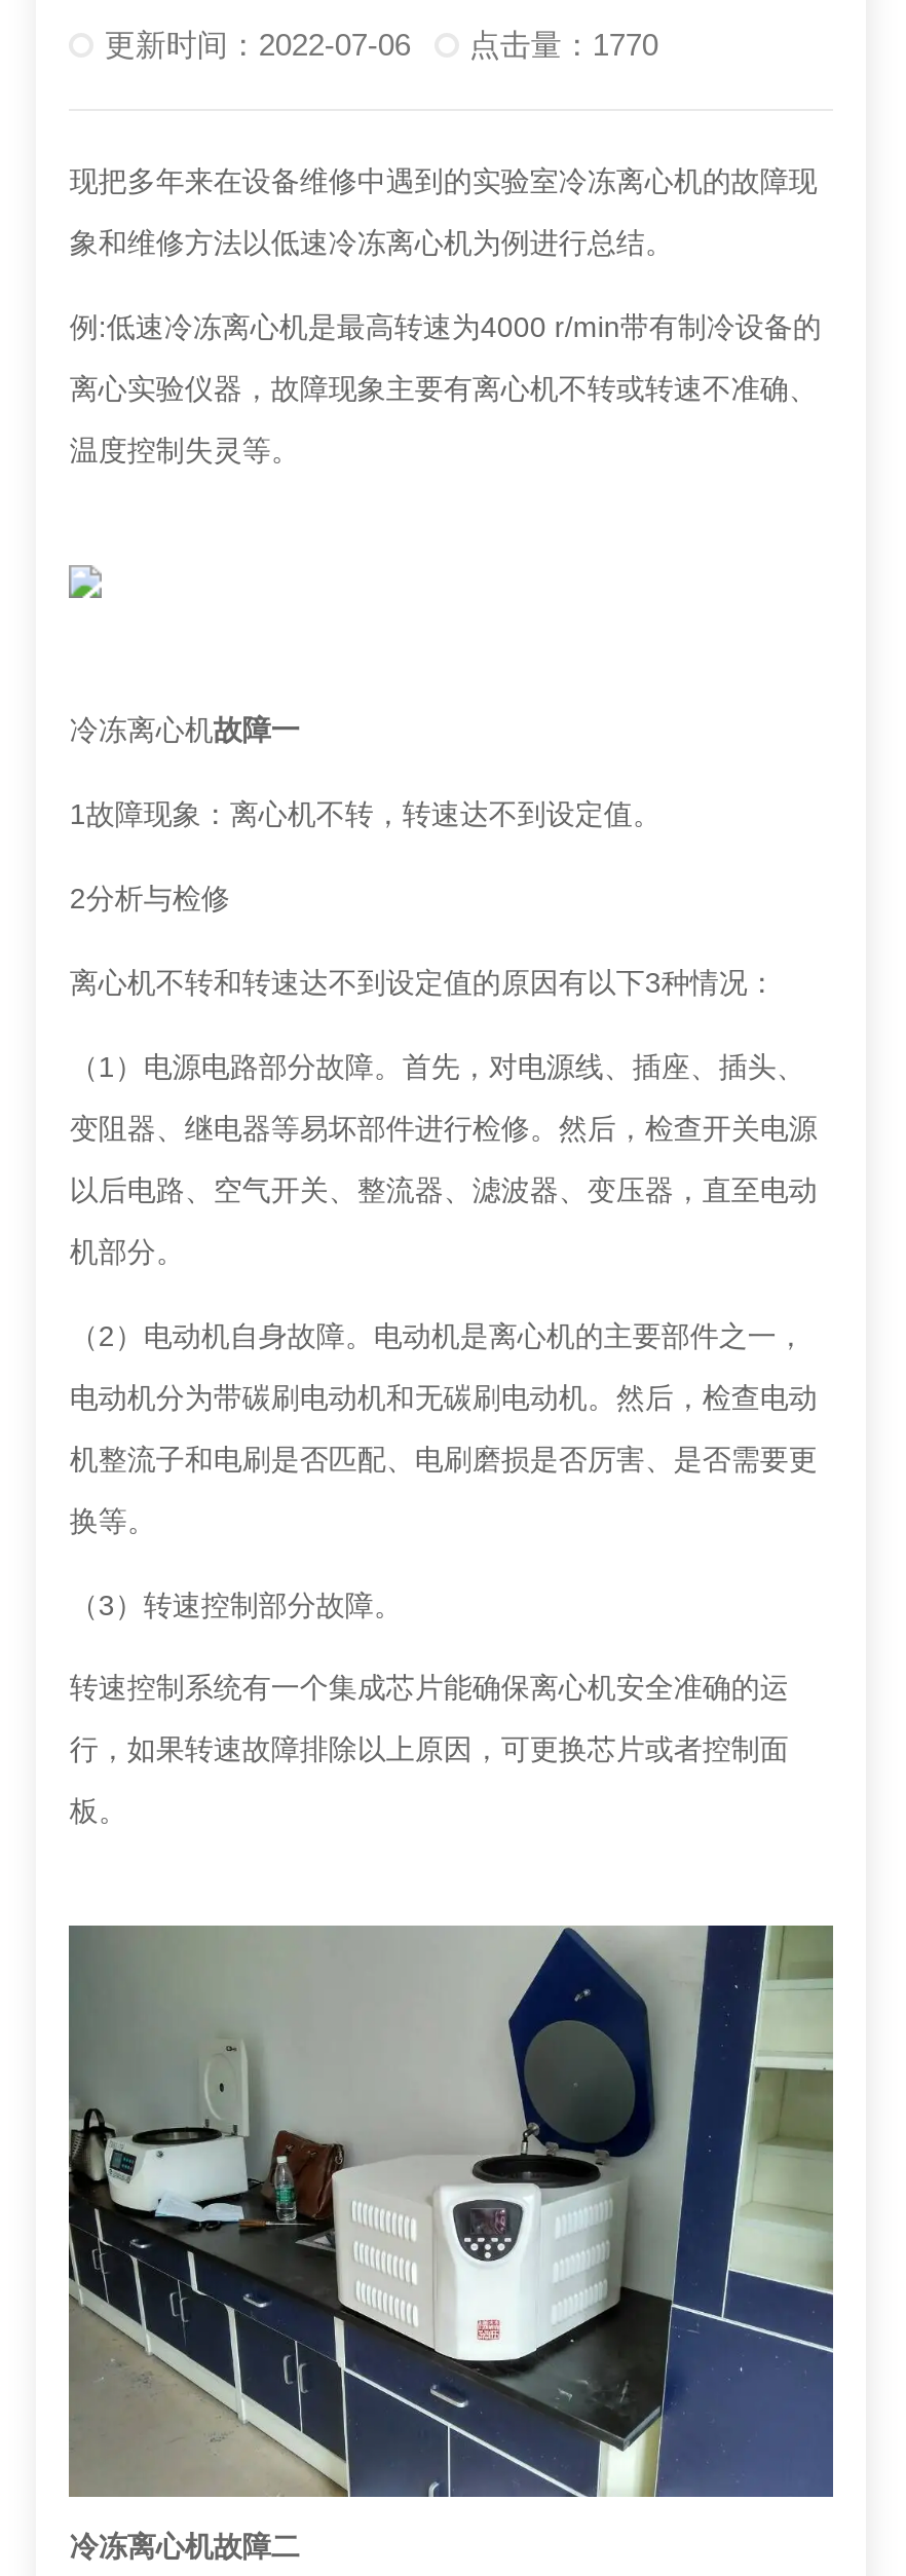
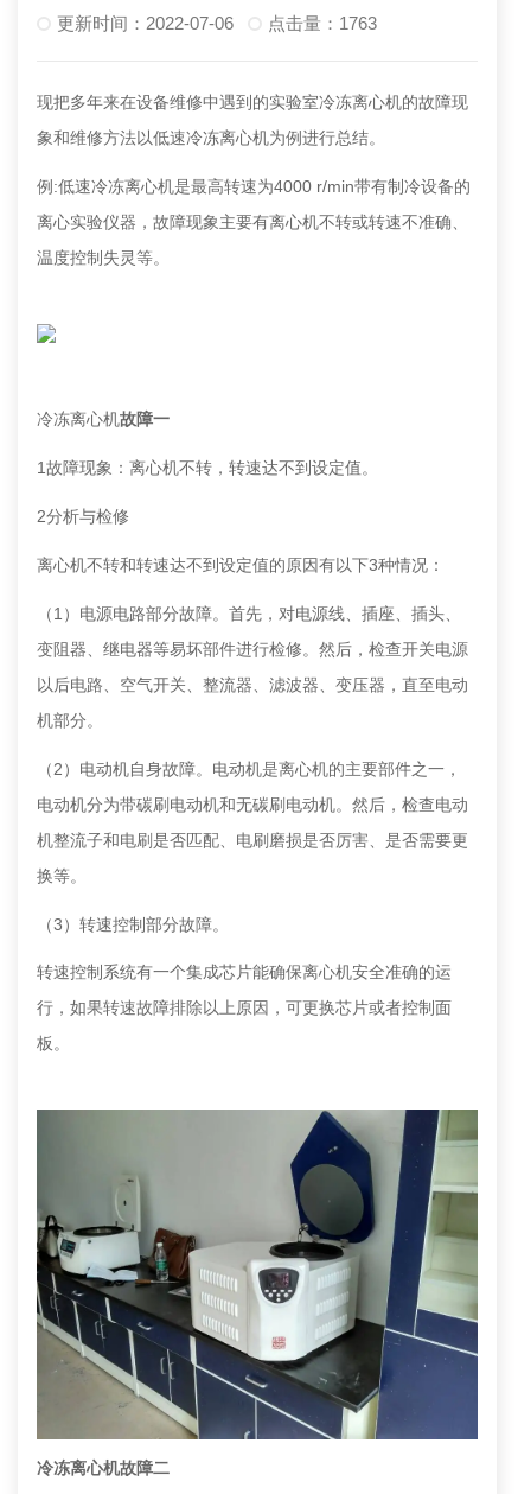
[105,27,658,62] 更新时间：2022-07-06 点击量：1770 -> [57,13,377,33] 更新时间：2022-07-06 点击量：1763

